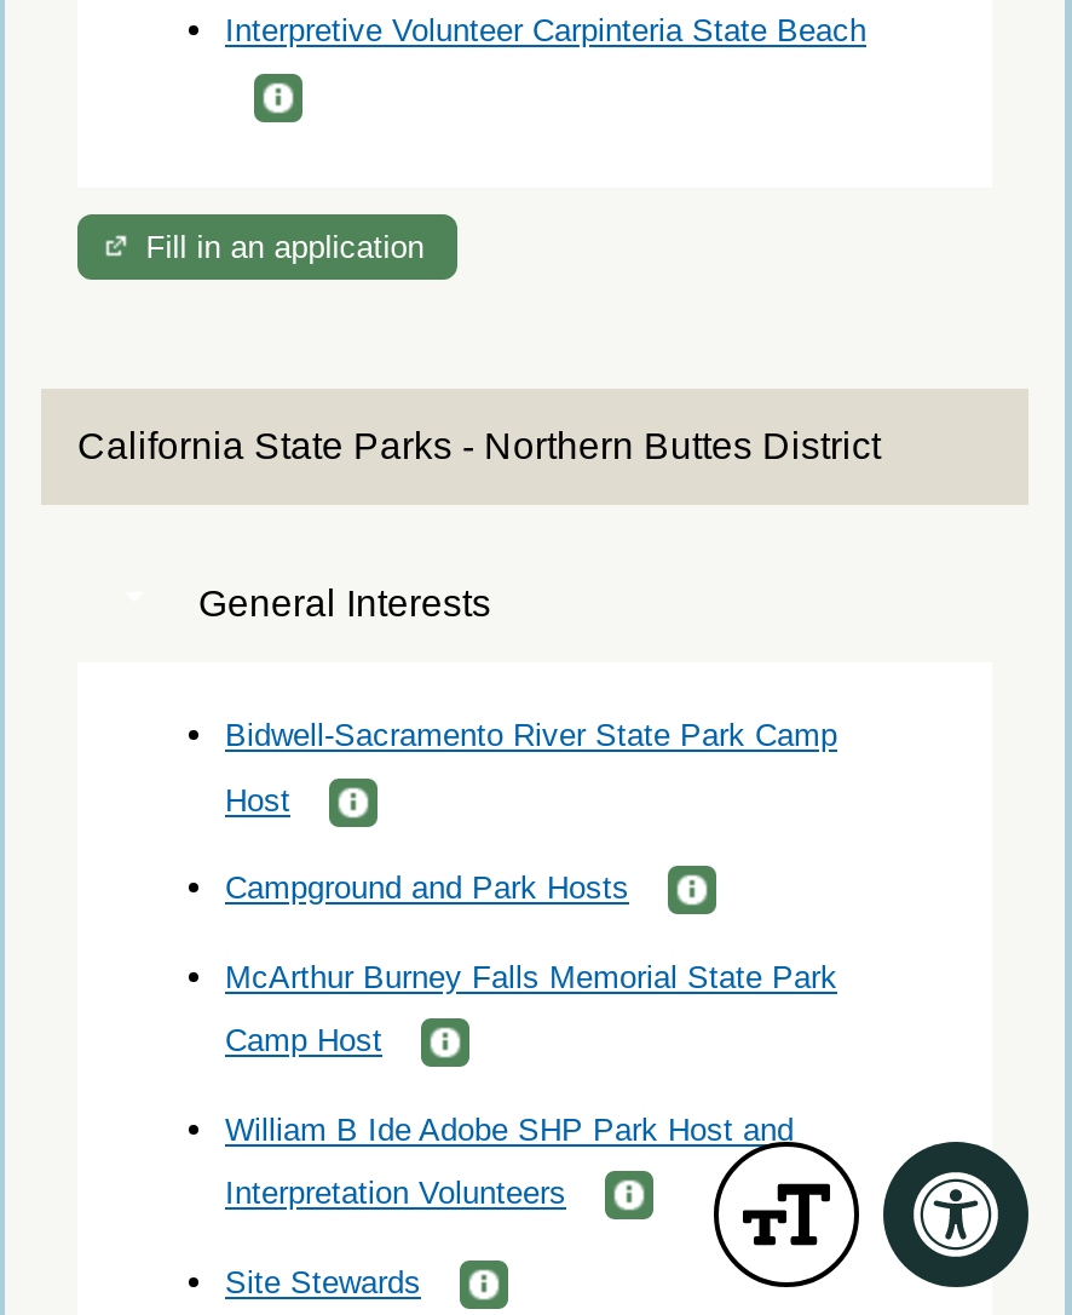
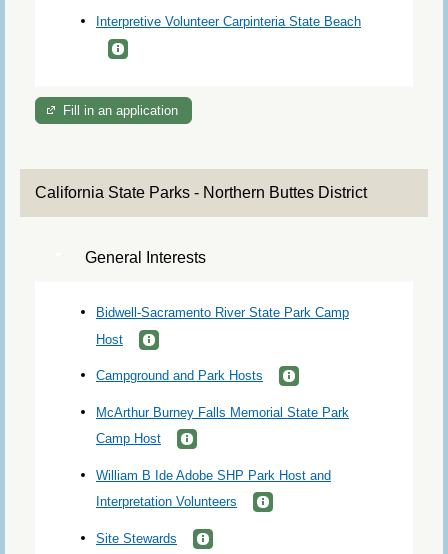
[711,1142,861,1290] [image] -> none
[881,1139,1031,1290] [image] -> none

